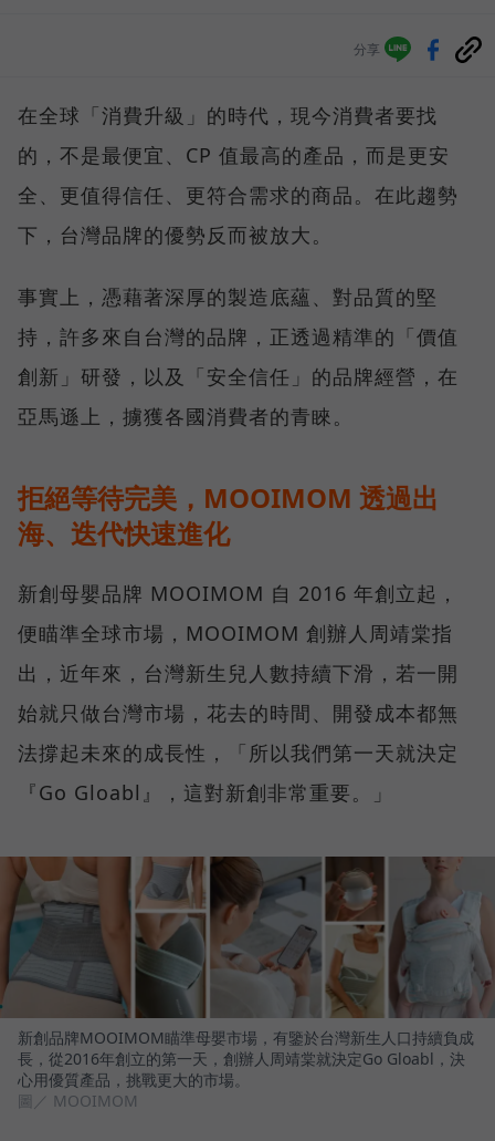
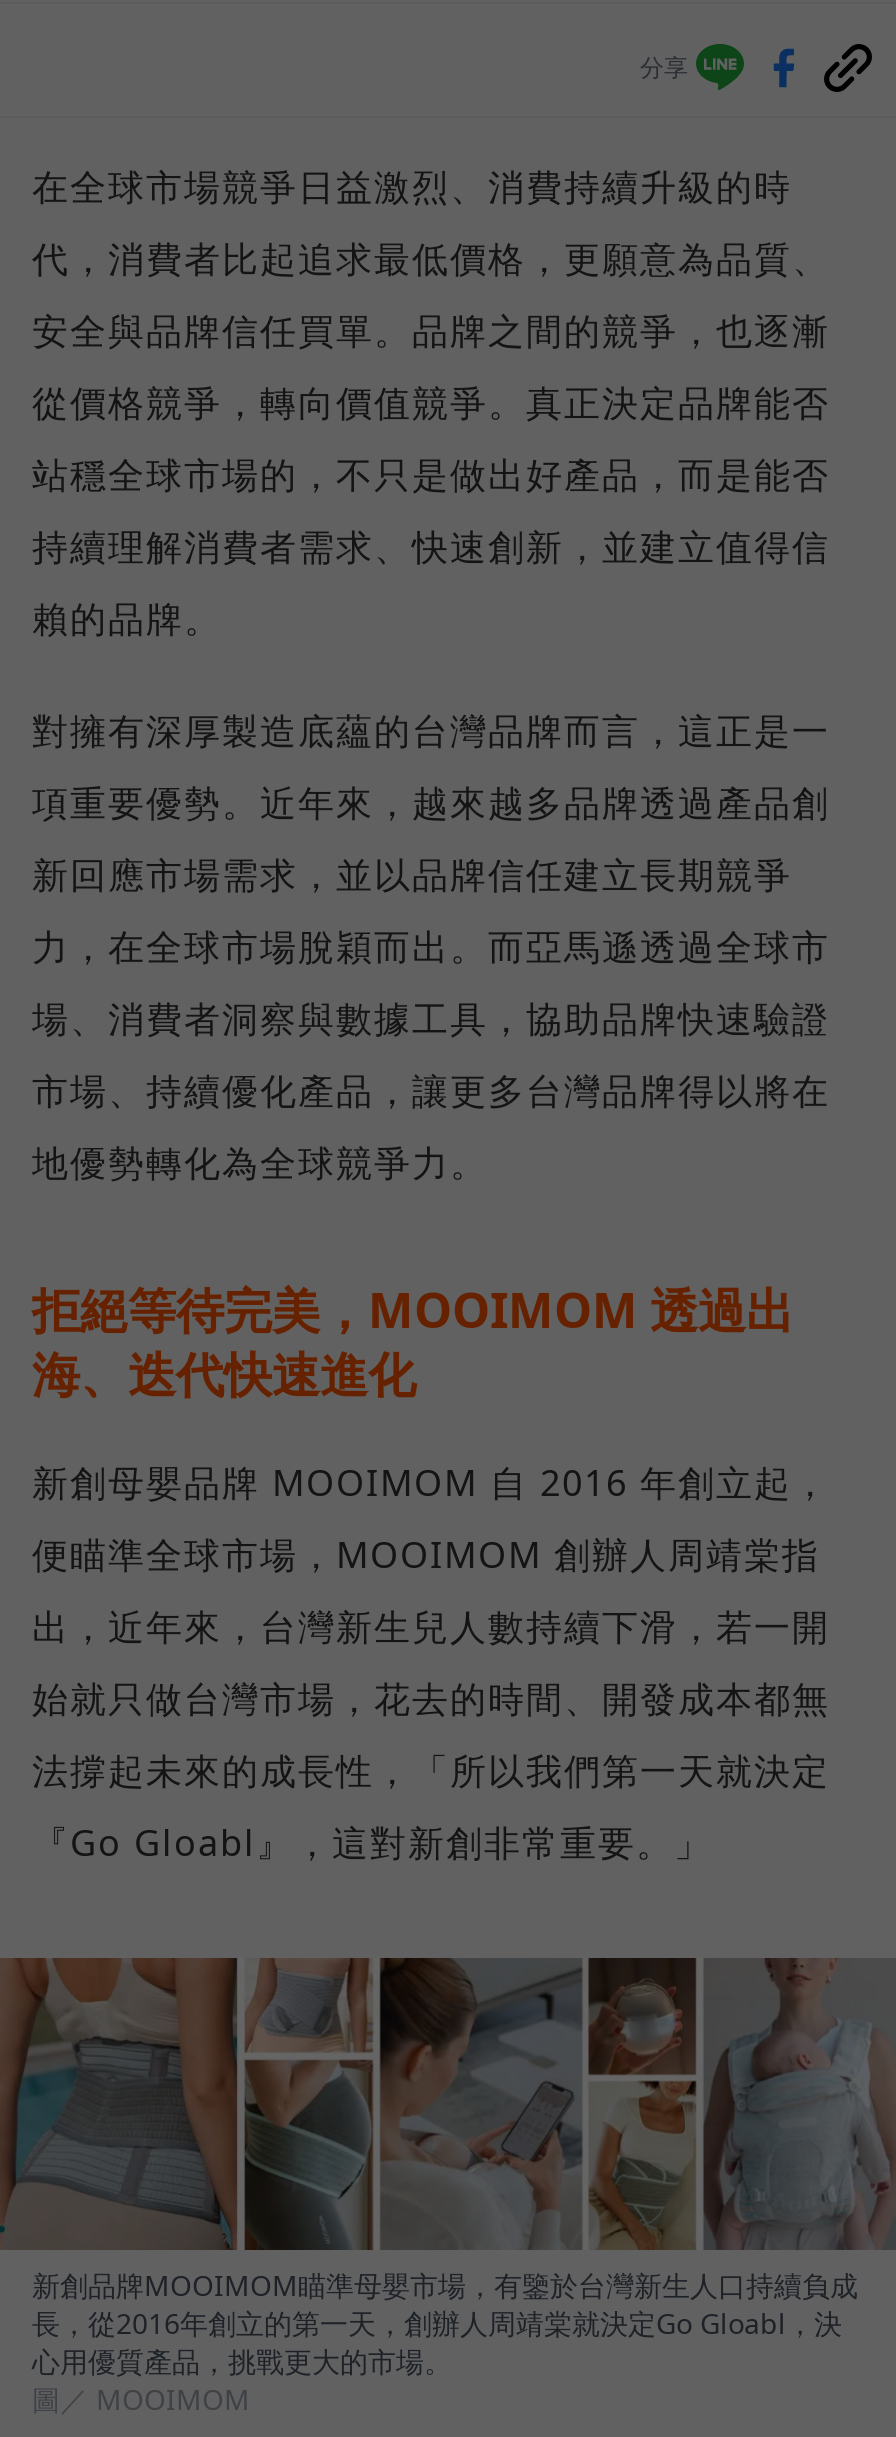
[18,101,459,429] 在全球「消費升級」的時代，現今消費者要找 | 的，不是最便宜、CP 值最高的產品，而是更安 | 全、更值得信任、更符合需求的商品。在此趨勢 | 下，台灣品牌的優勢反而被放大。 | 事實上，憑藉著深厚的製造底蘊、對品質的堅 | 持，許多來自台灣的品牌，正透過精準的「價值 | 創新」研發，以及「安全信任」的品牌經營，在 | 亞馬遜上，擄獲各國消費者的青睞。 -> [32,161,830,1185] 在全球市場競爭日益激烈、消費持續升級的時 | 代，消費者比起追求最低價格，更願意為品質、 | 安全與品牌信任買單。品牌之間的競爭，也逐漸 | 從價格競爭，轉向價值競爭。真正決定品牌能否 | 站穩全球市場的，不只是做出好產品，而是能否 | 持續理解消費者需求、快速創新，並建立值得信 | 賴的品牌。 | 對擁有深厚製造底蘊的台灣品牌而言，這正是一 | 項重要優勢。近年來，越來越多品牌透過產品創 | 新回應市場需求，並以品牌信任建立長期競爭 | 力，在全球市場脫穎而出。而亞馬遜透過全球市 | 場、消費者洞察與數據工具，協助品牌快速驗證 | 市場、持續優化產品，讓更多台灣品牌得以將在 | 地優勢轉化為全球競爭力。

